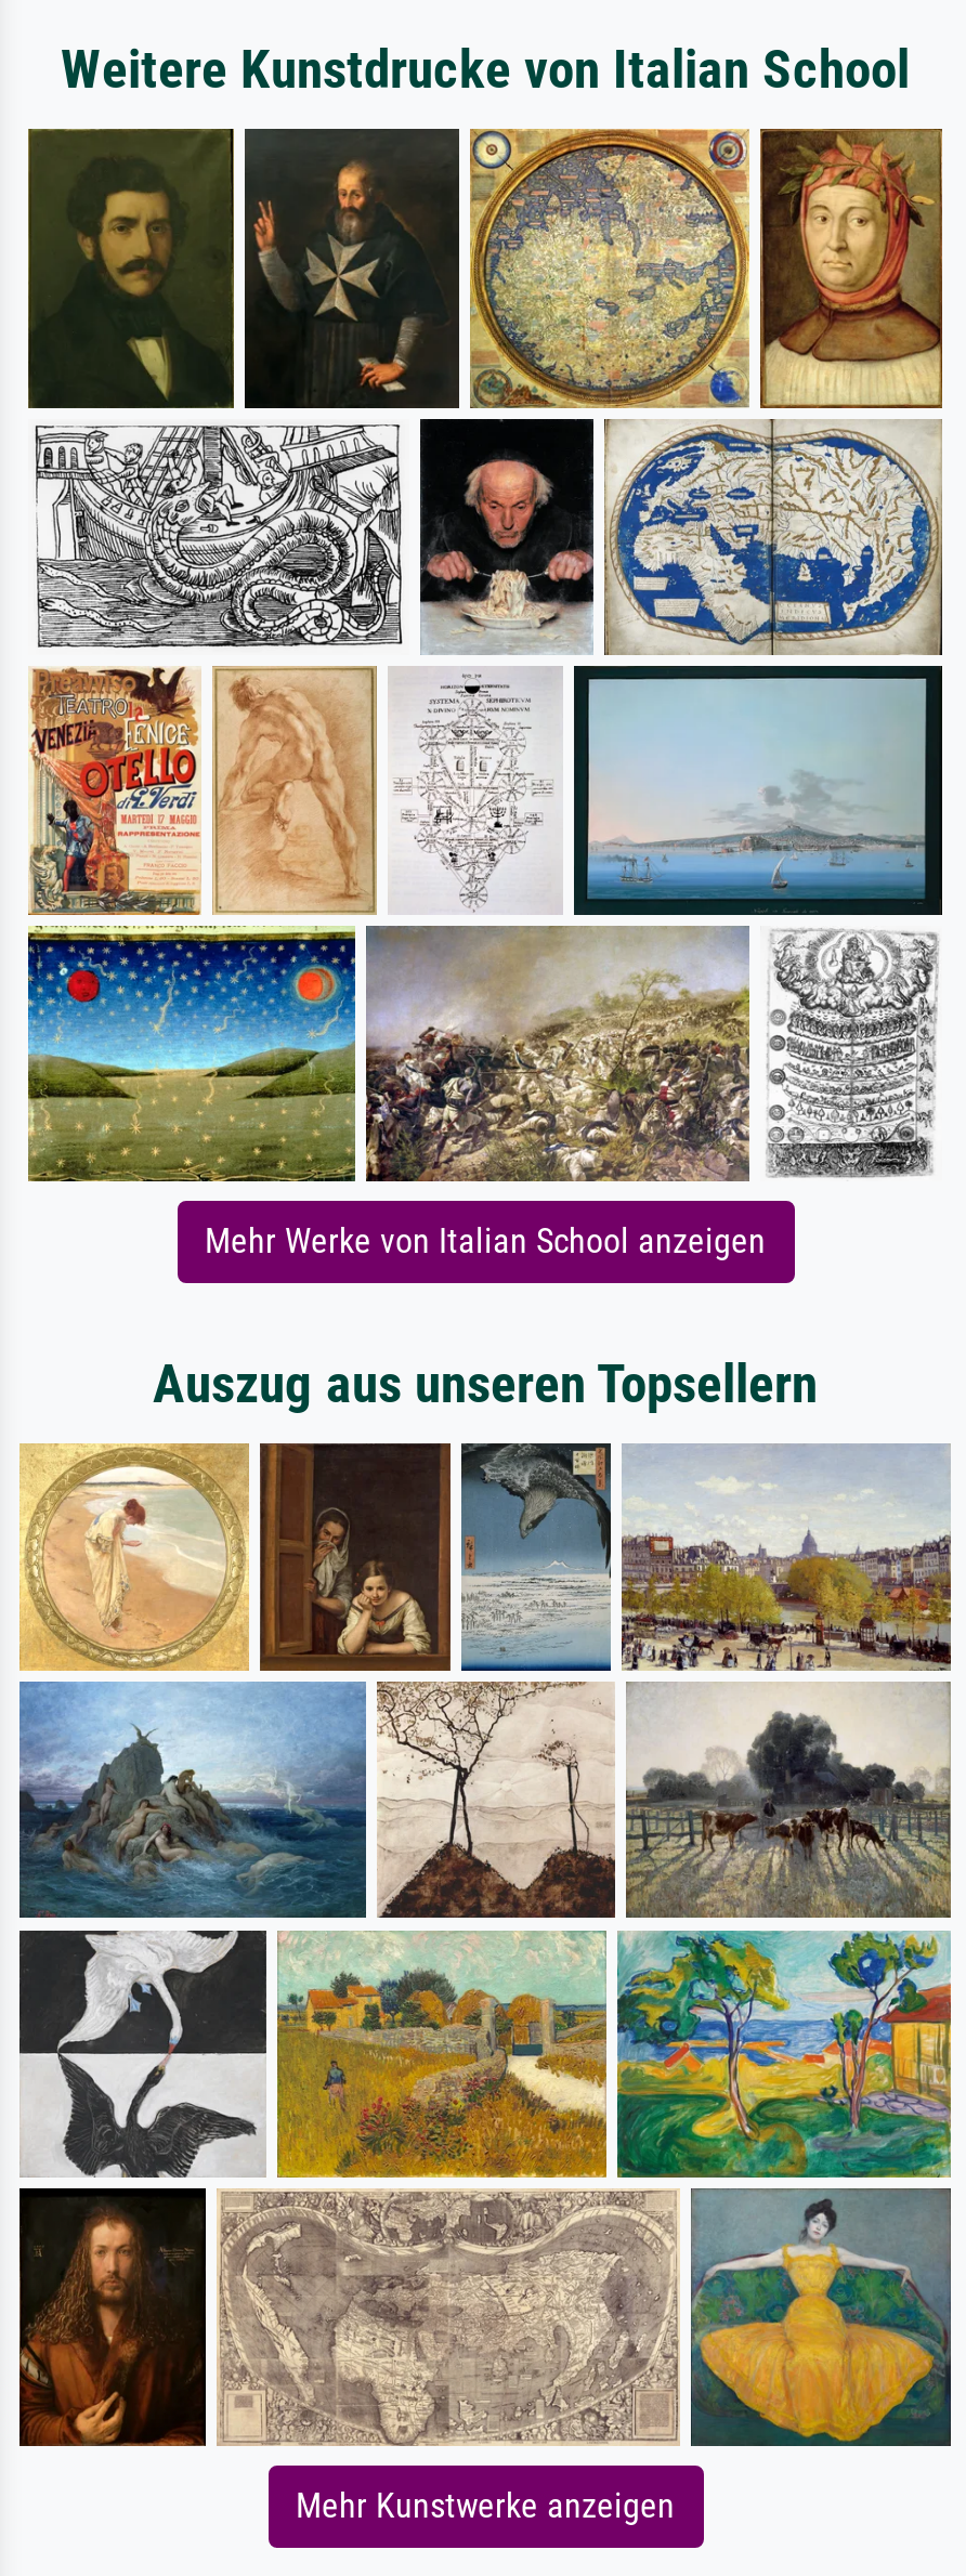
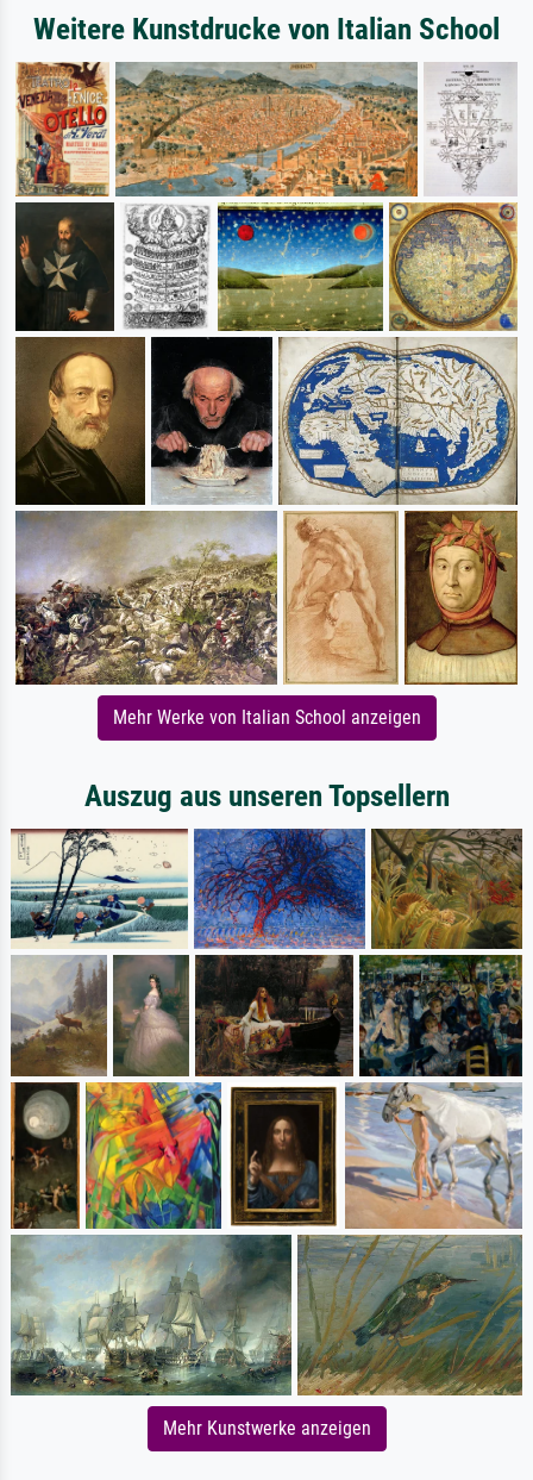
[26,128,944,1185] [image] -> [14,62,519,686] [image]
[17,1442,953,2449] [image] -> [10,828,523,1397] [image]

